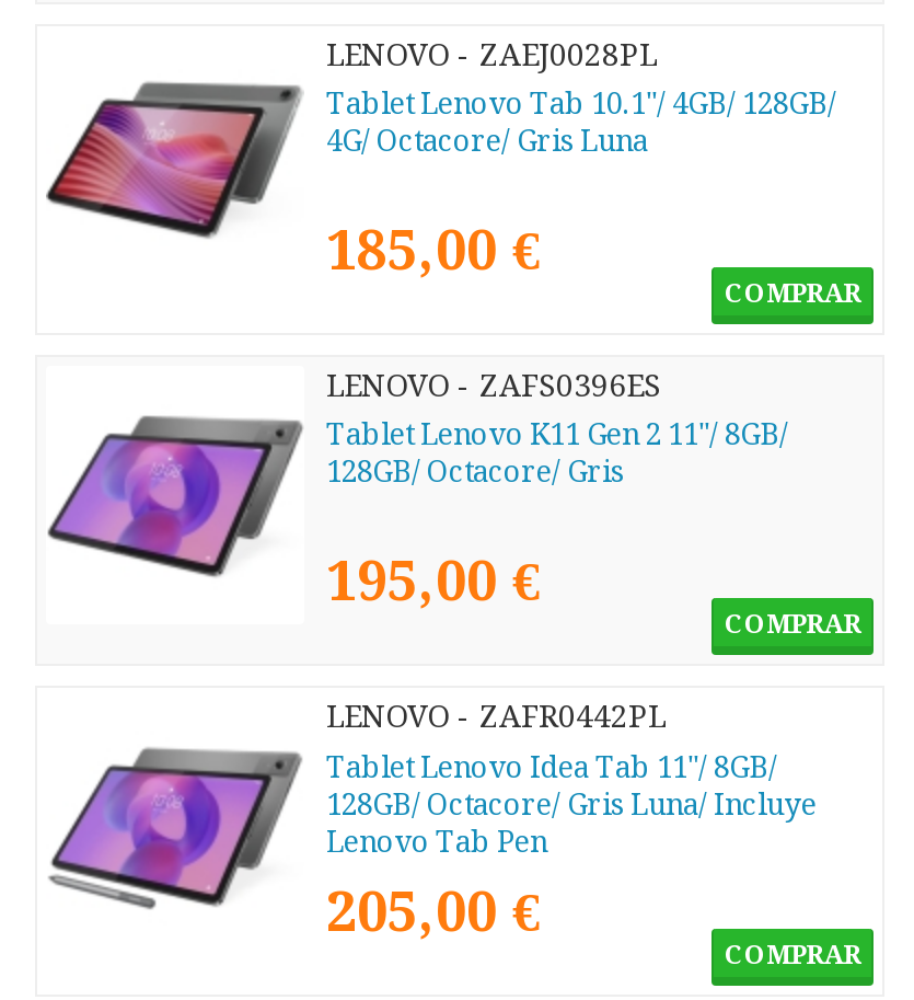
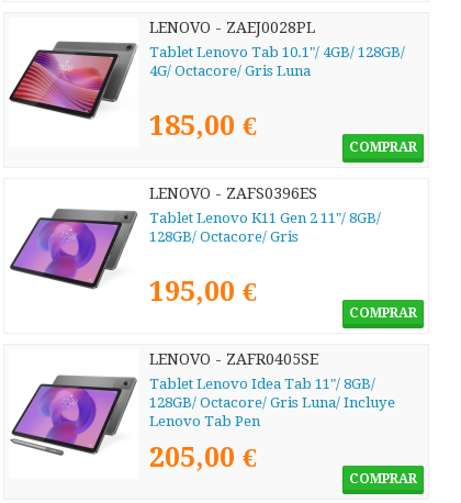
[326,699,666,734] LENOVO - ZAFR0442PL -> [149,351,318,368] LENOVO - ZAFR0405SE

